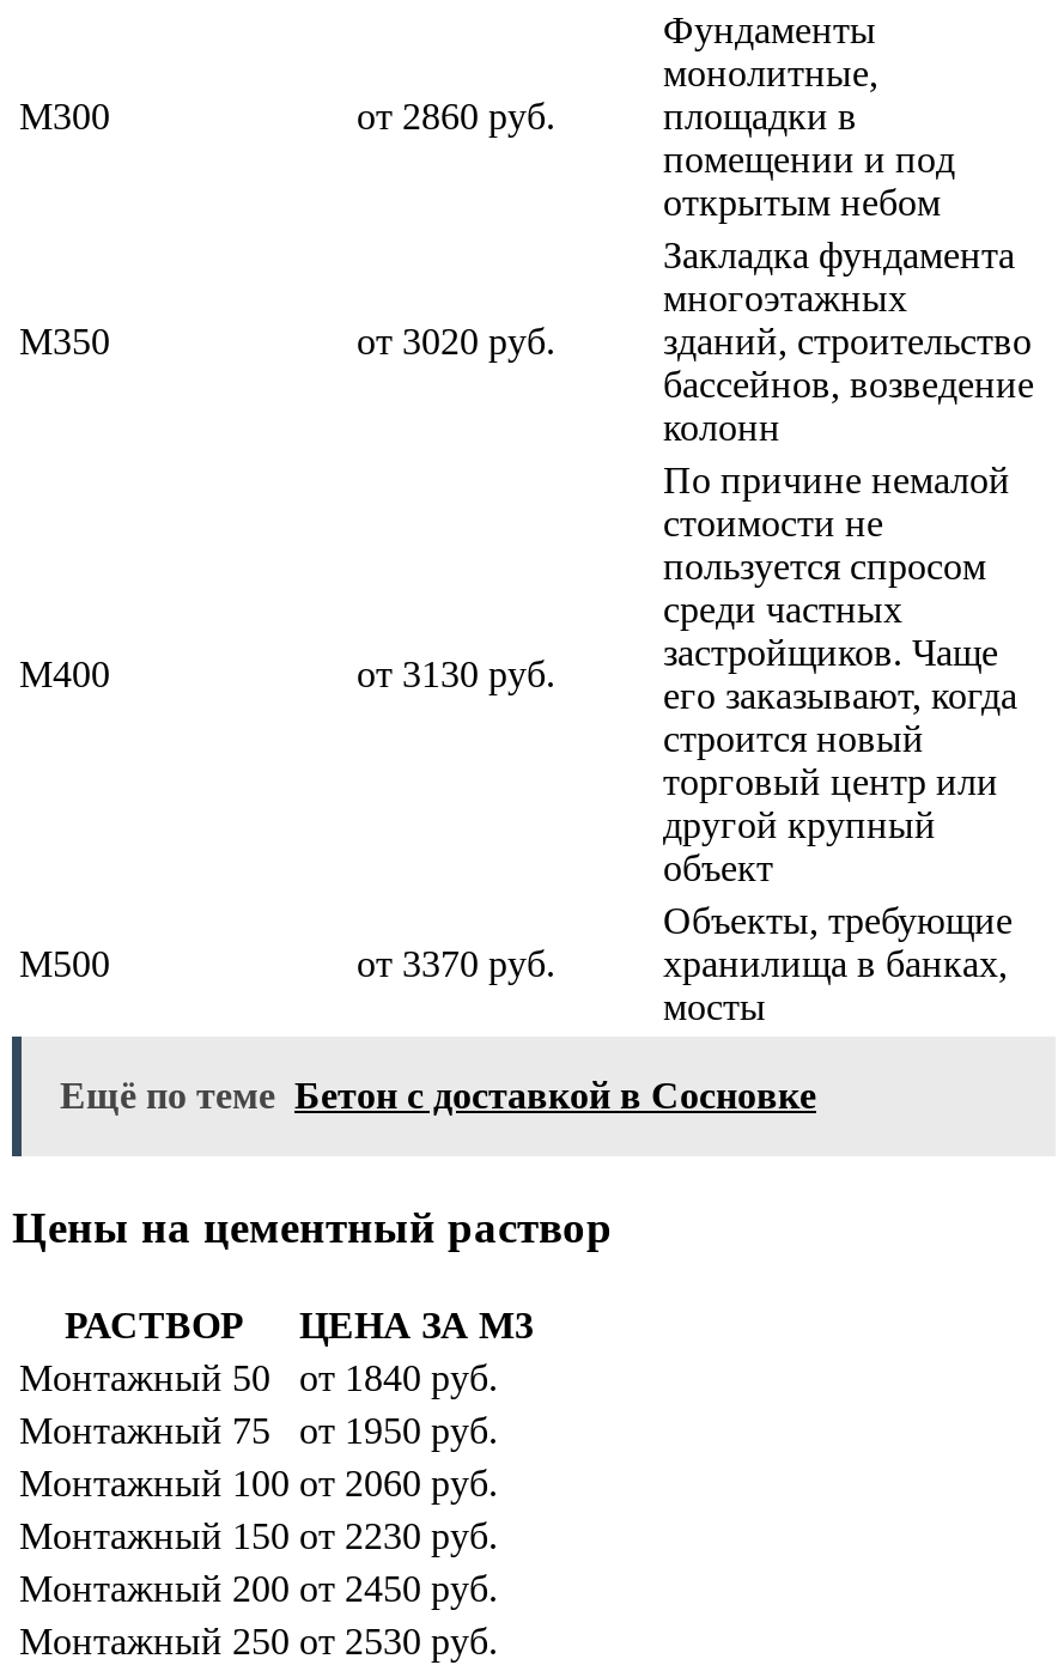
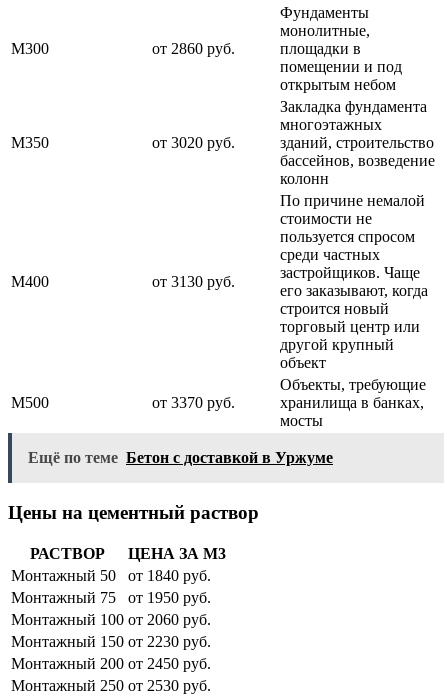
[60,1075,816,1115] Ещё по теме Бетон с доставкой в Сосновке -> [28,449,333,466] Ещё по теме Бетон с доставкой в Уржуме

